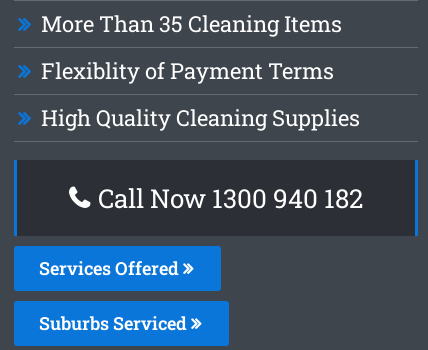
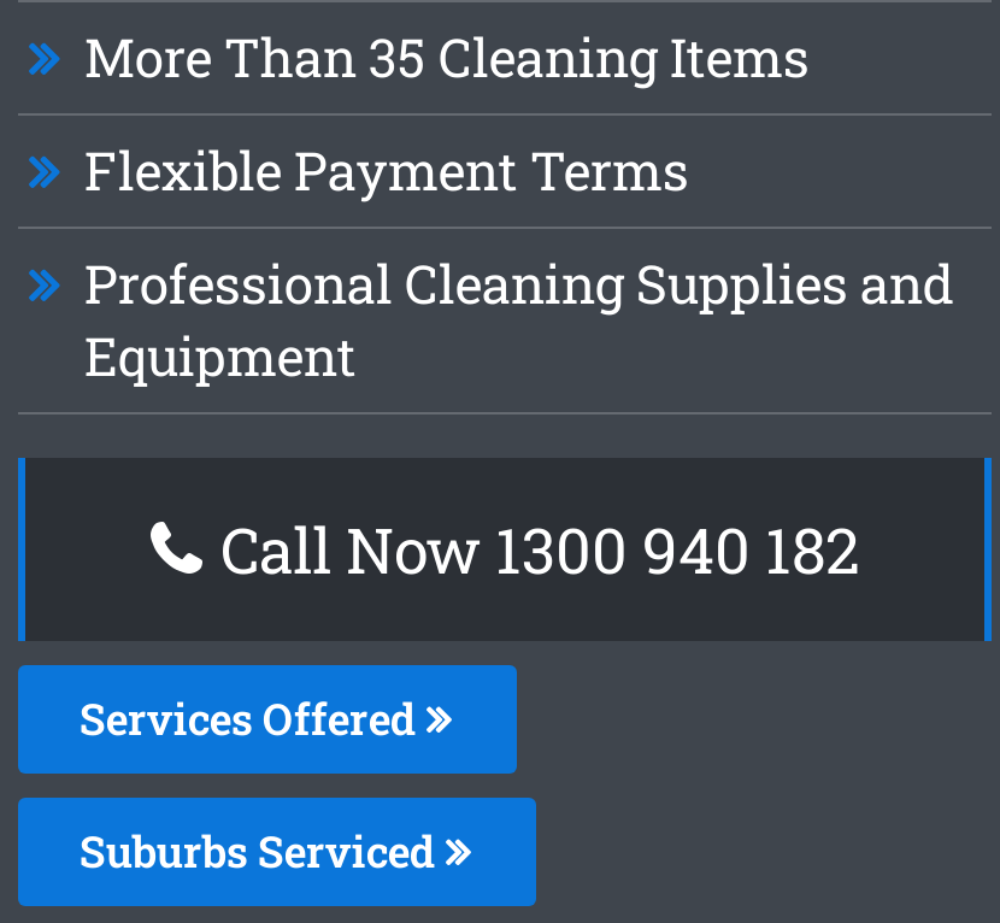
[41,56,334,85] Flexiblity of Payment Terms -> [84,135,689,205] Flexible Payment Terms
[41,103,360,132] High Quality Cleaning Supplies -> [84,248,954,390] Professional Cleaning Supplies and | Equipment

